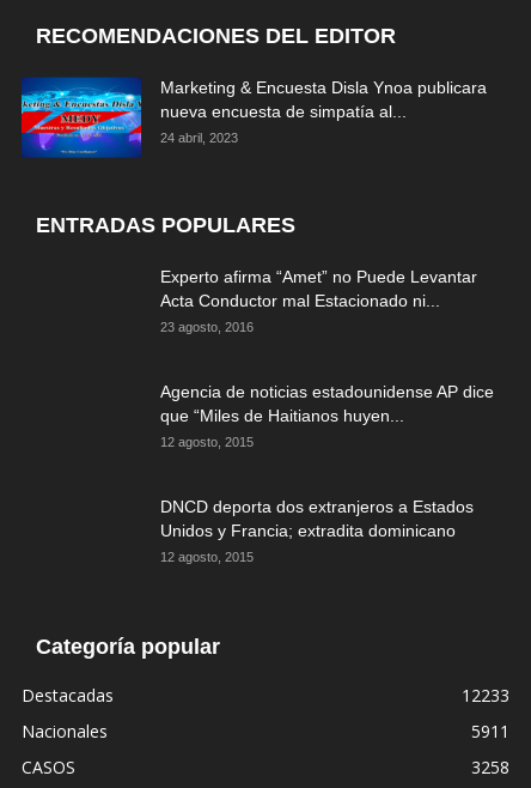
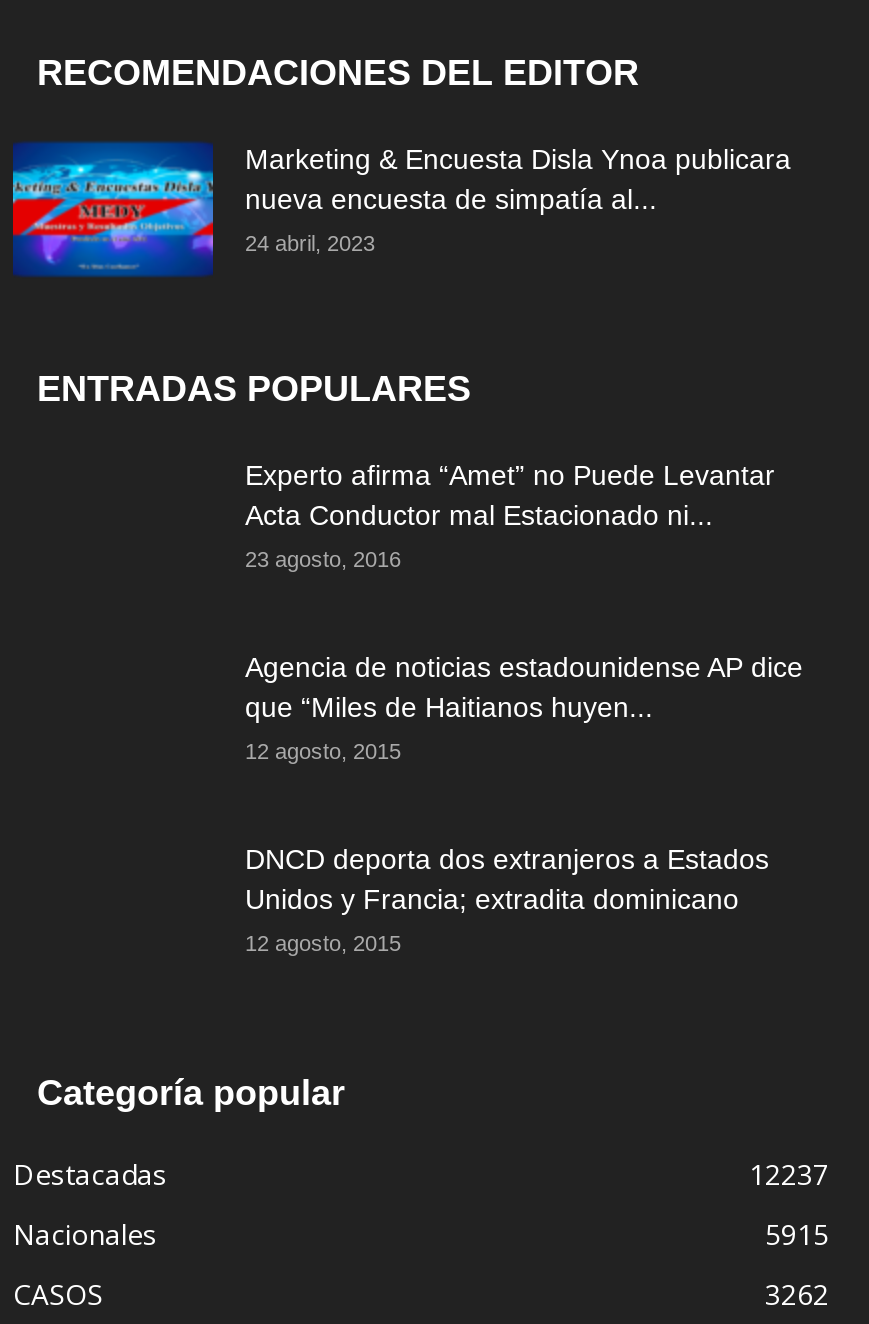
[462,684,509,707] 12233 -> [749,1156,829,1194] 12237
[471,720,509,743] 5911 -> [765,1216,829,1254] 5915
[471,756,509,779] 3258 -> [765,1276,829,1314] 3262

